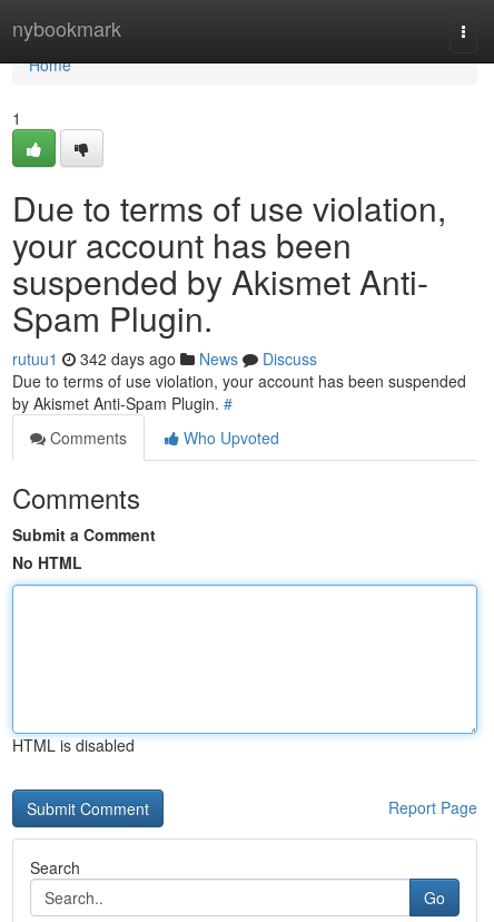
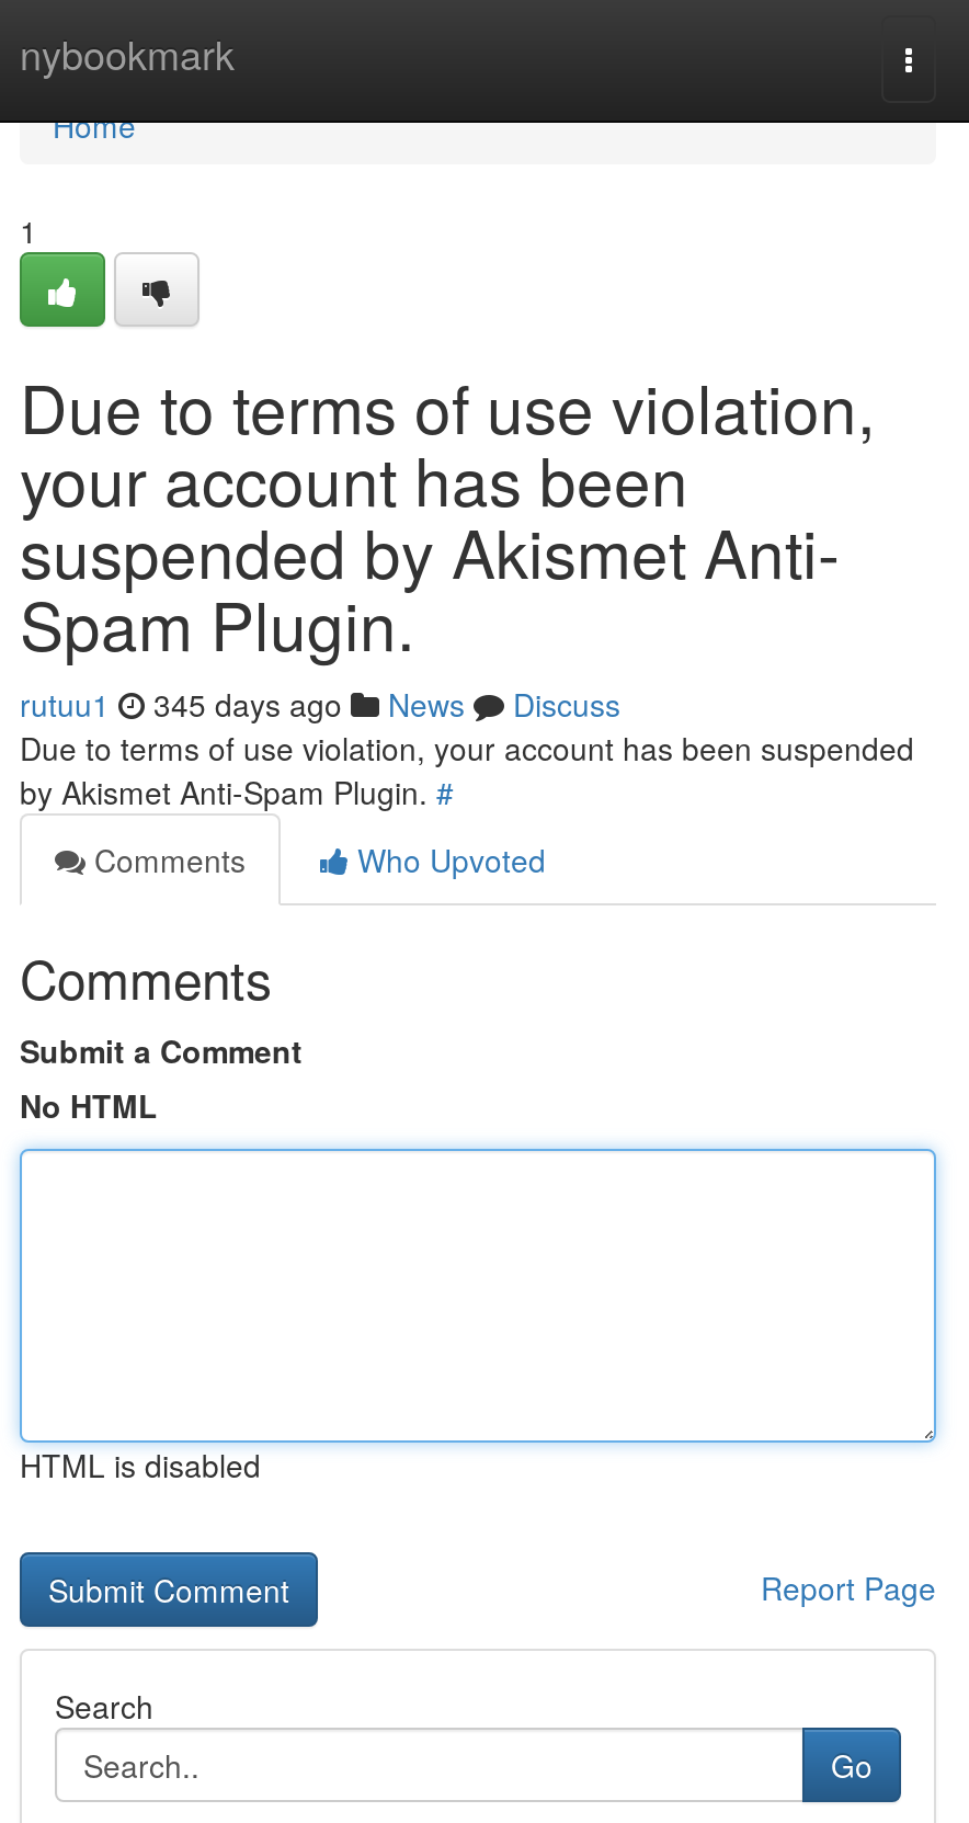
[12,347,317,370] rutuu1 342 days ago News Discuss -> [20,682,620,726] rutuu1 345 days ago News Discuss

